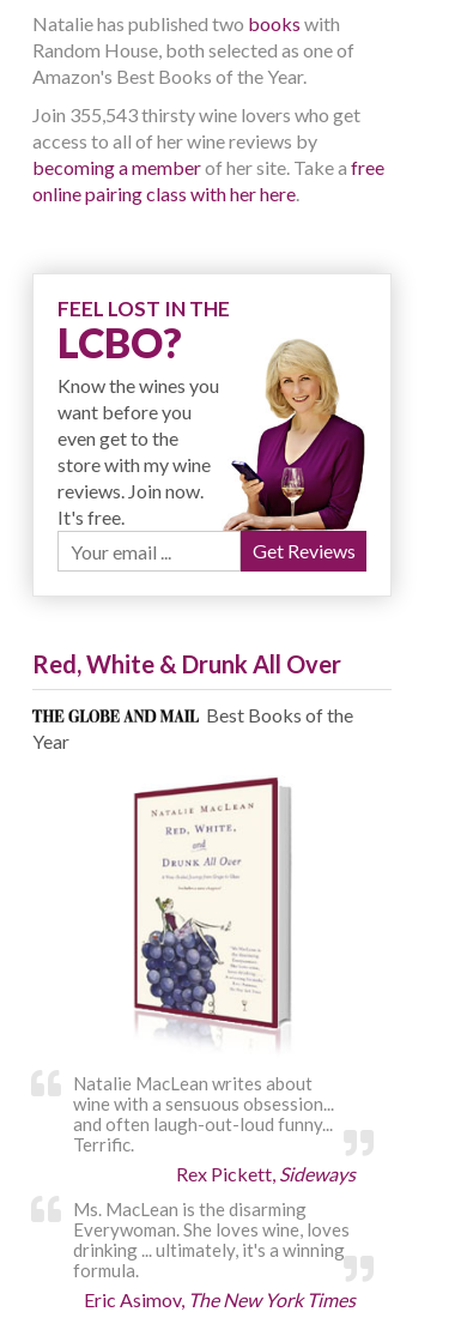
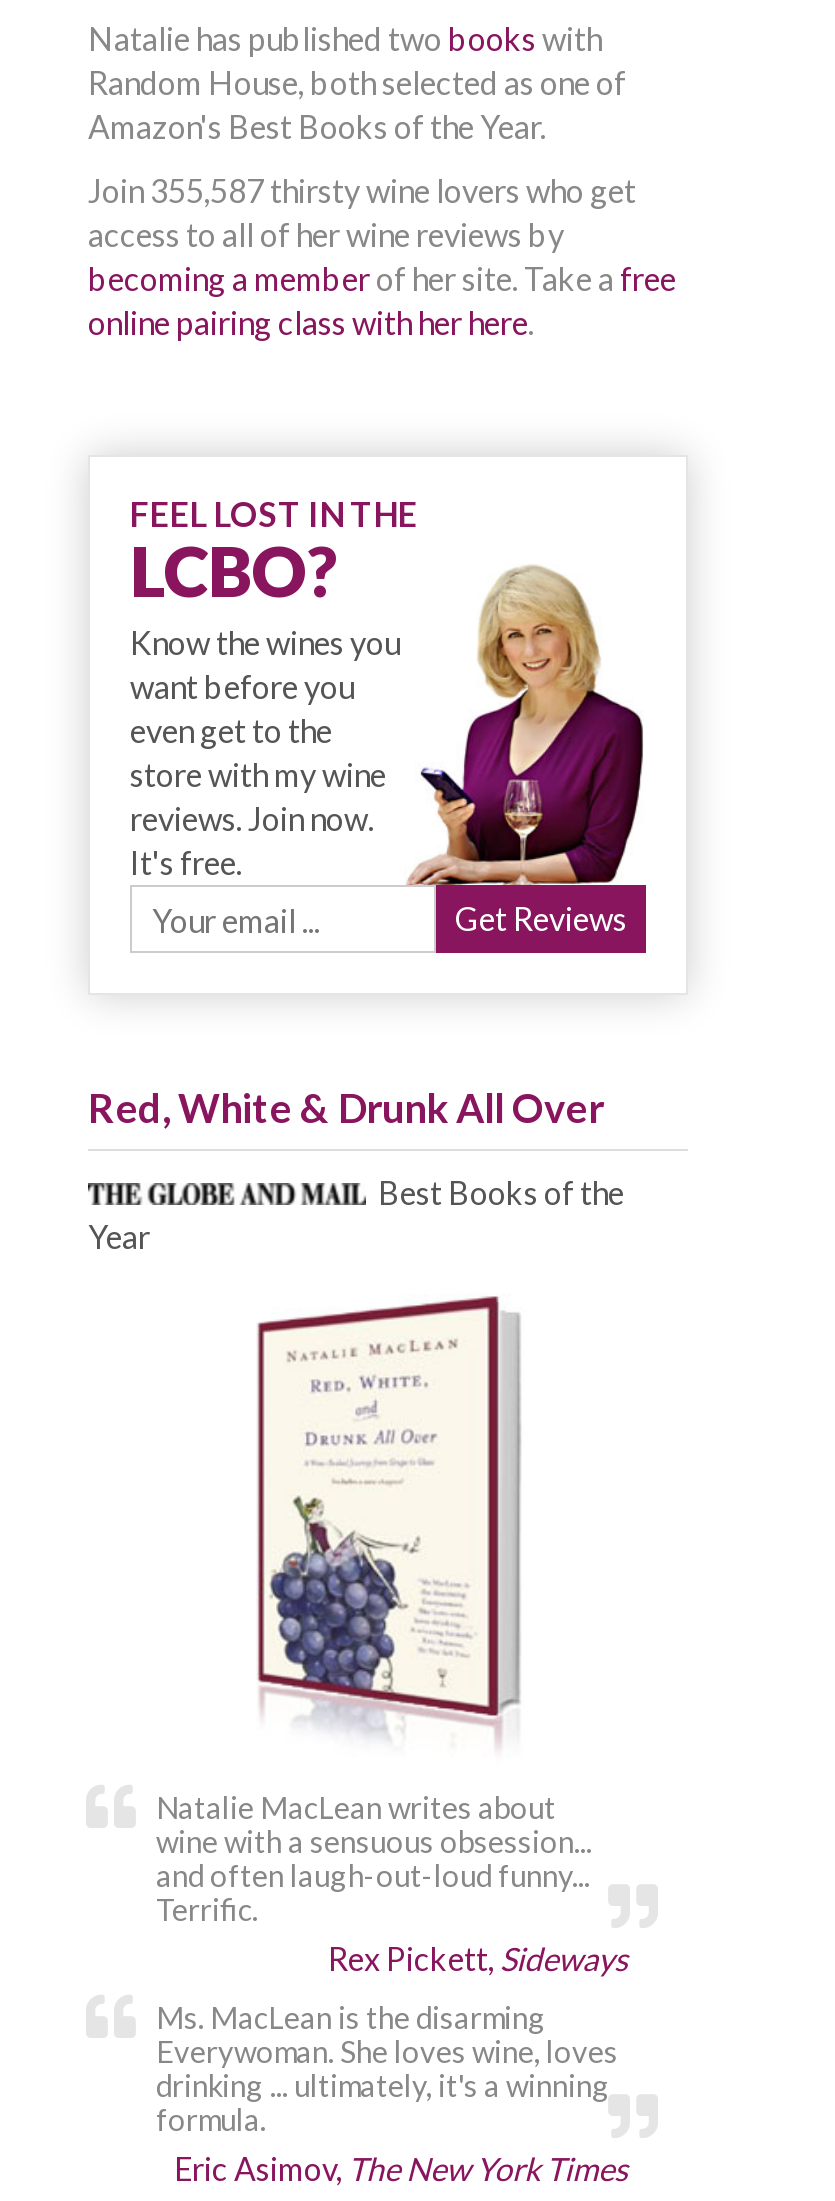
[32,104,360,126] Join 355,543 thirsty wine lovers who get -> [88,172,636,210] Join 355,587 thirsty wine lovers who get

